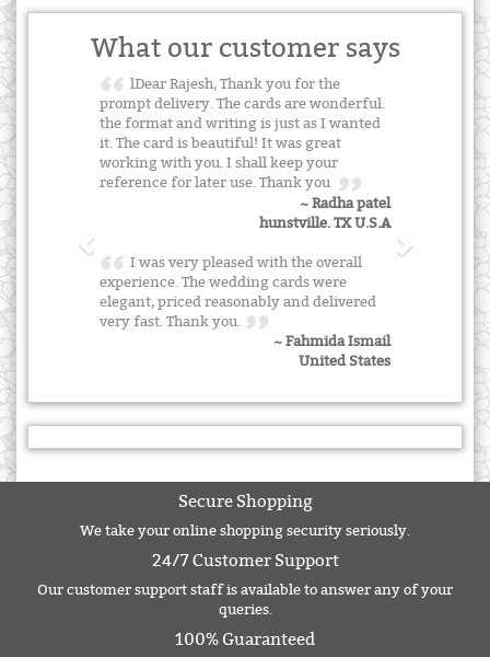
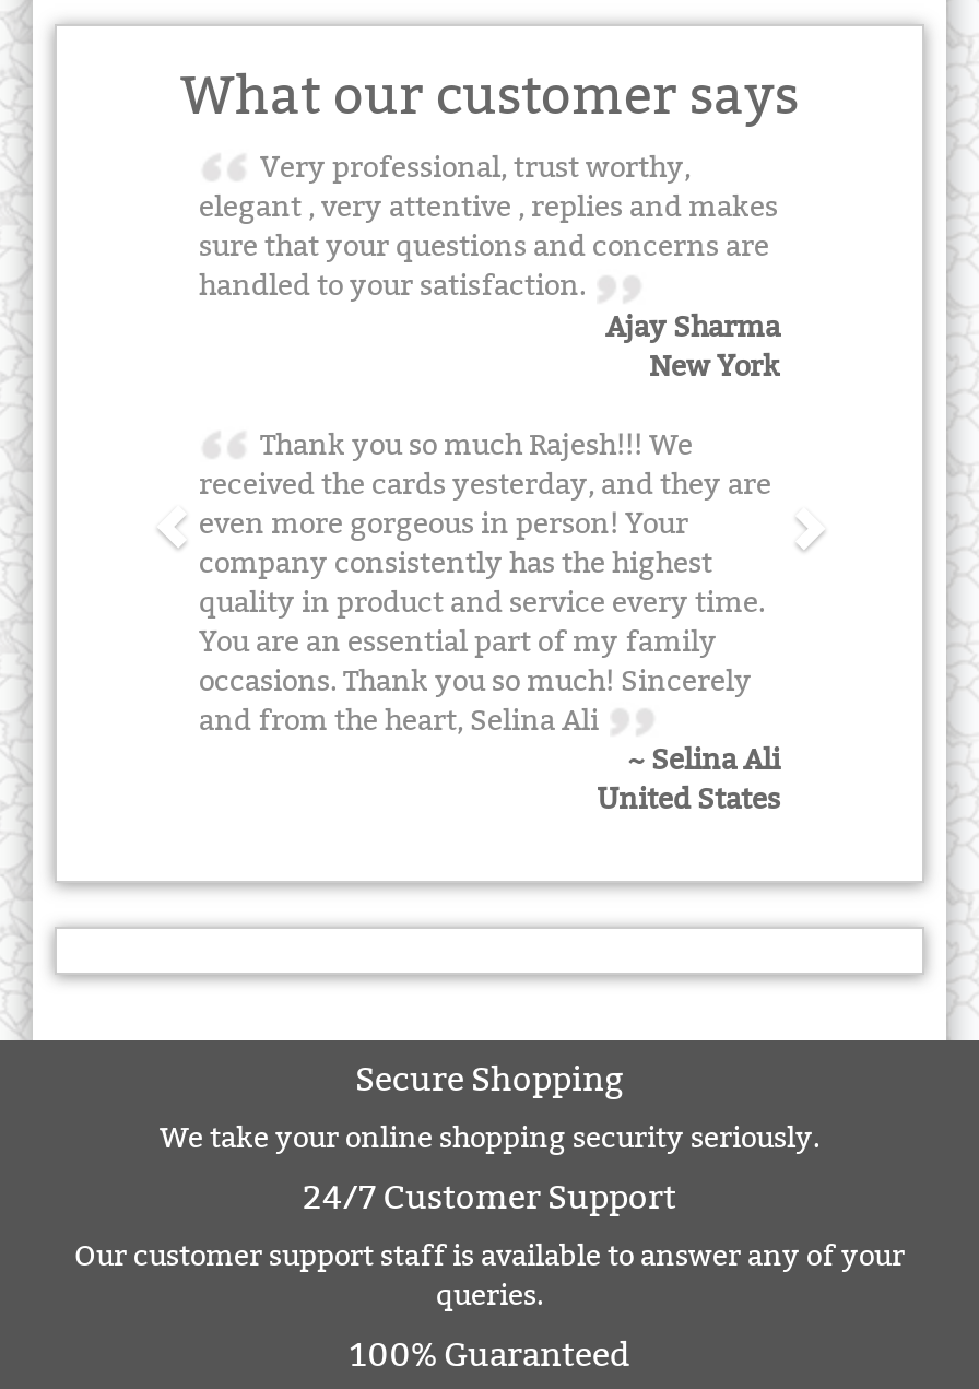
[100,76,390,232] lDear Rajesh, Thank you for the | prompt delivery. The cards are wonderful. | the format and writing is just as I wanted | it. The card is beautiful! It was great | working with you. I shall keep your | reference for later use. Thank you | ~ Radha patel | hunstville. TX U.S.A -> [199,151,780,384] Very professional, trust worthy, | elegant , very attentive , replies and makes | sure that your questions and concerns are | handled to your satisfaction. | Ajay Sharma | New York
[100,254,390,351] I was very pleased with the overall | experience. The wedding cards were | elegant, priced reasonably and delivered | very fast. Thank you. | ~ Fahmida Ismail -> [199,428,780,779] Thank you so much Rajesh!!! We | received the cards yesterday, and they are | even more gorgeous in person! Your | company consistently has the highest | quality in product and service every time. | You are an essential part of my family | occasions. Thank you so much! Sincerely | and from the heart, Selina Ali | ~ Selina Ali

